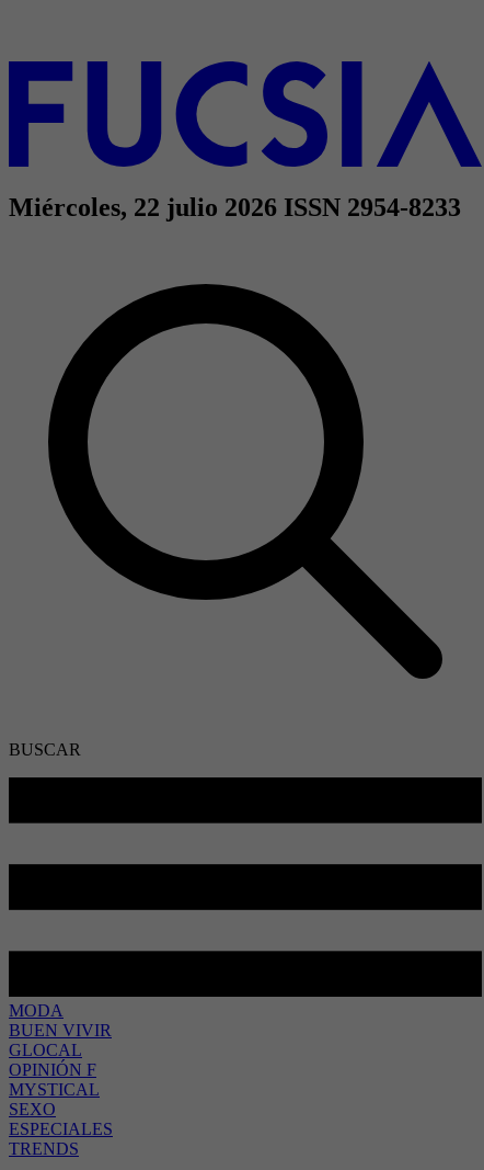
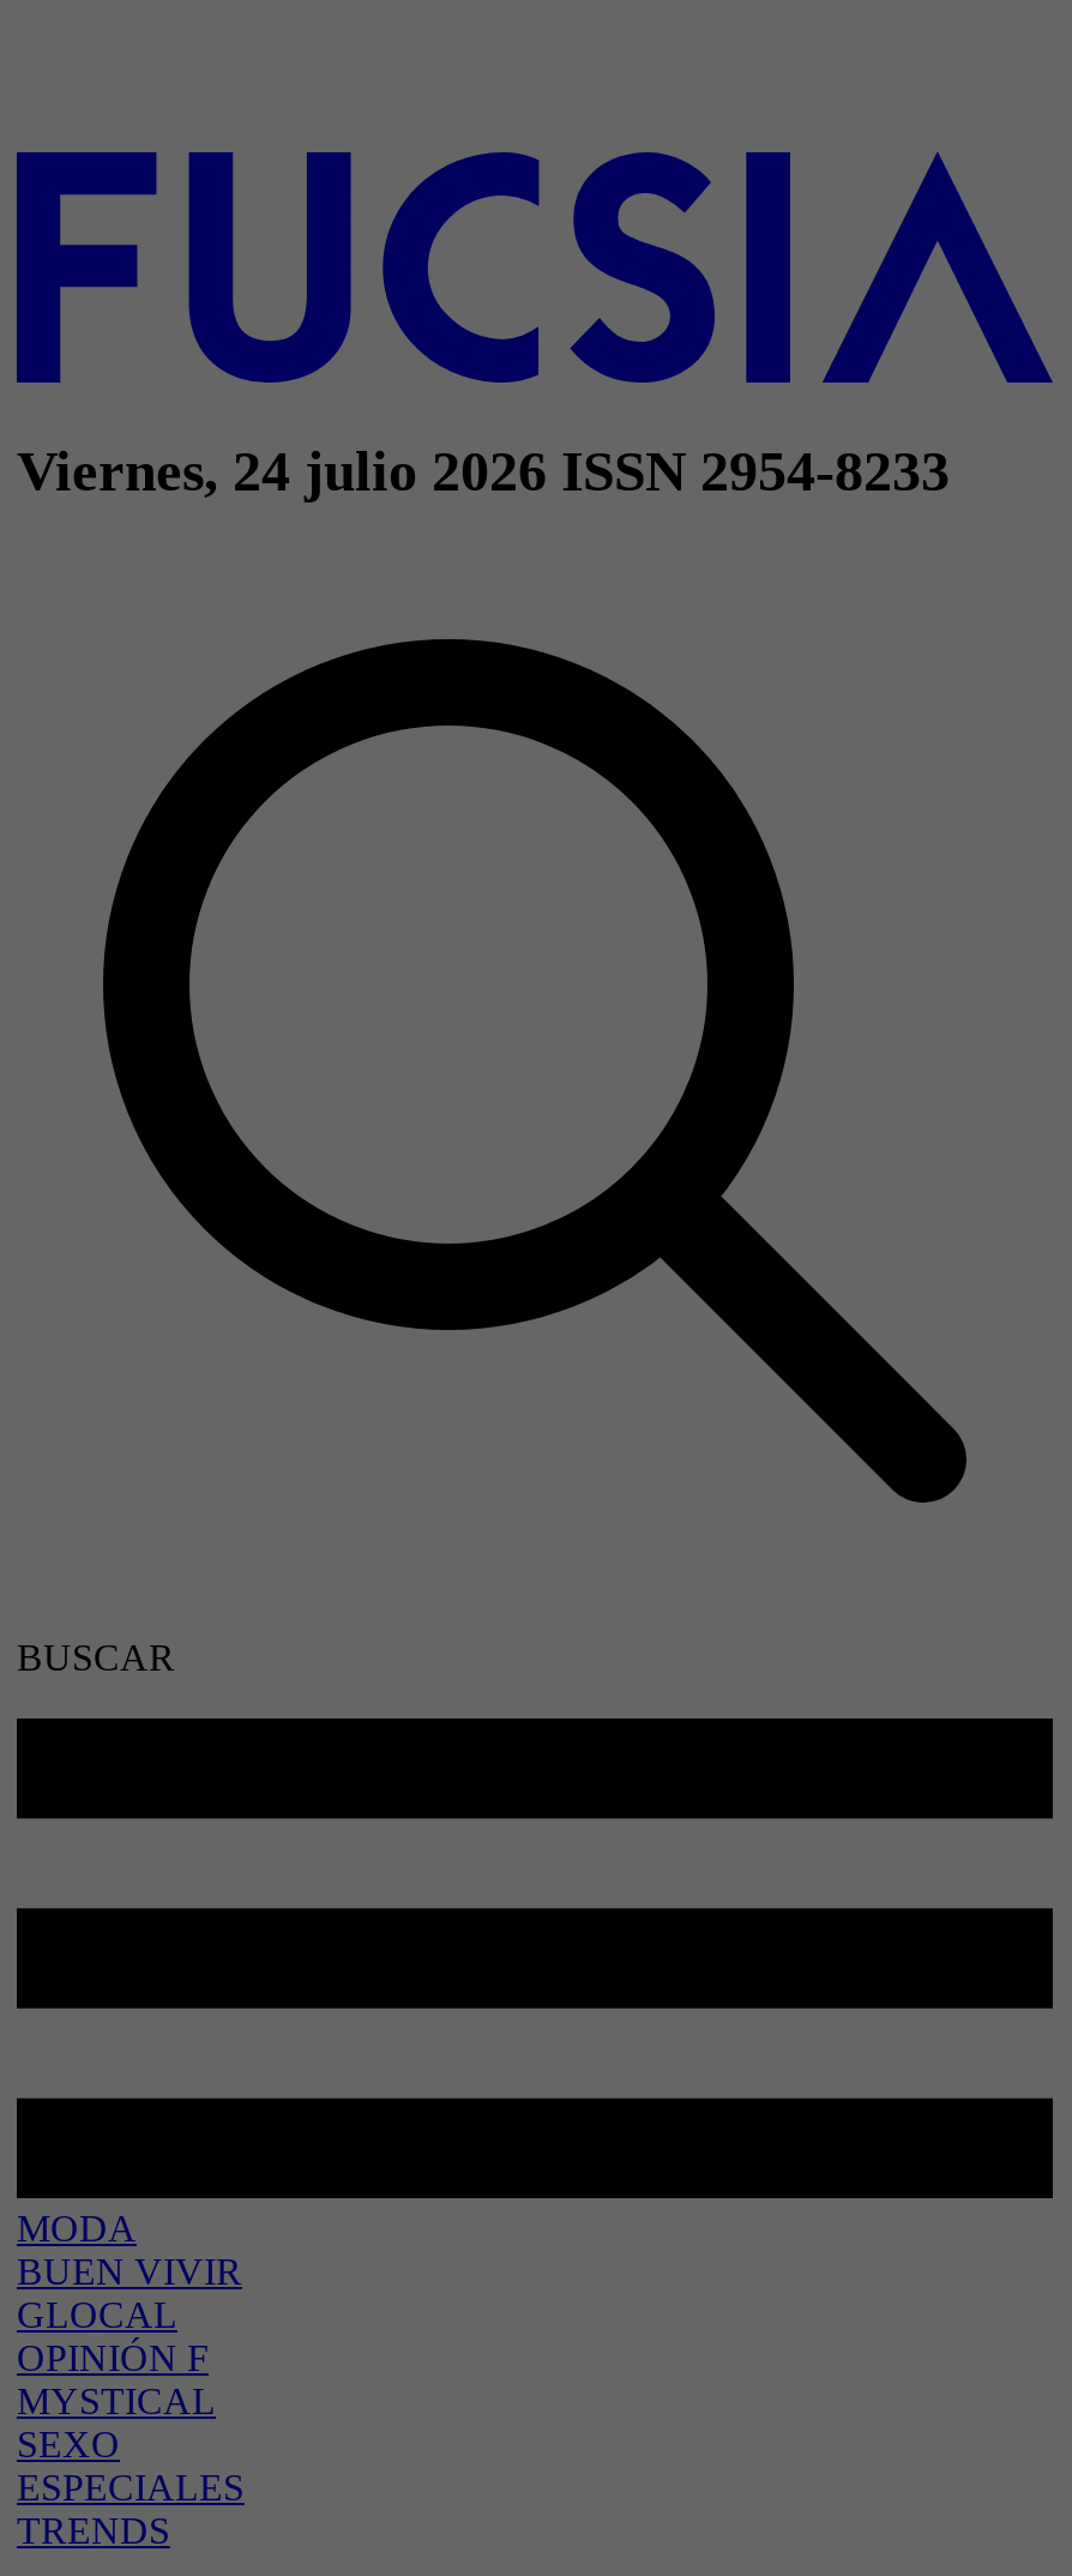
[9,193,461,222] Miércoles, 22 julio 2026 ISSN 2954-8233 -> [17,441,950,503] Viernes, 24 julio 2026 ISSN 2954-8233

